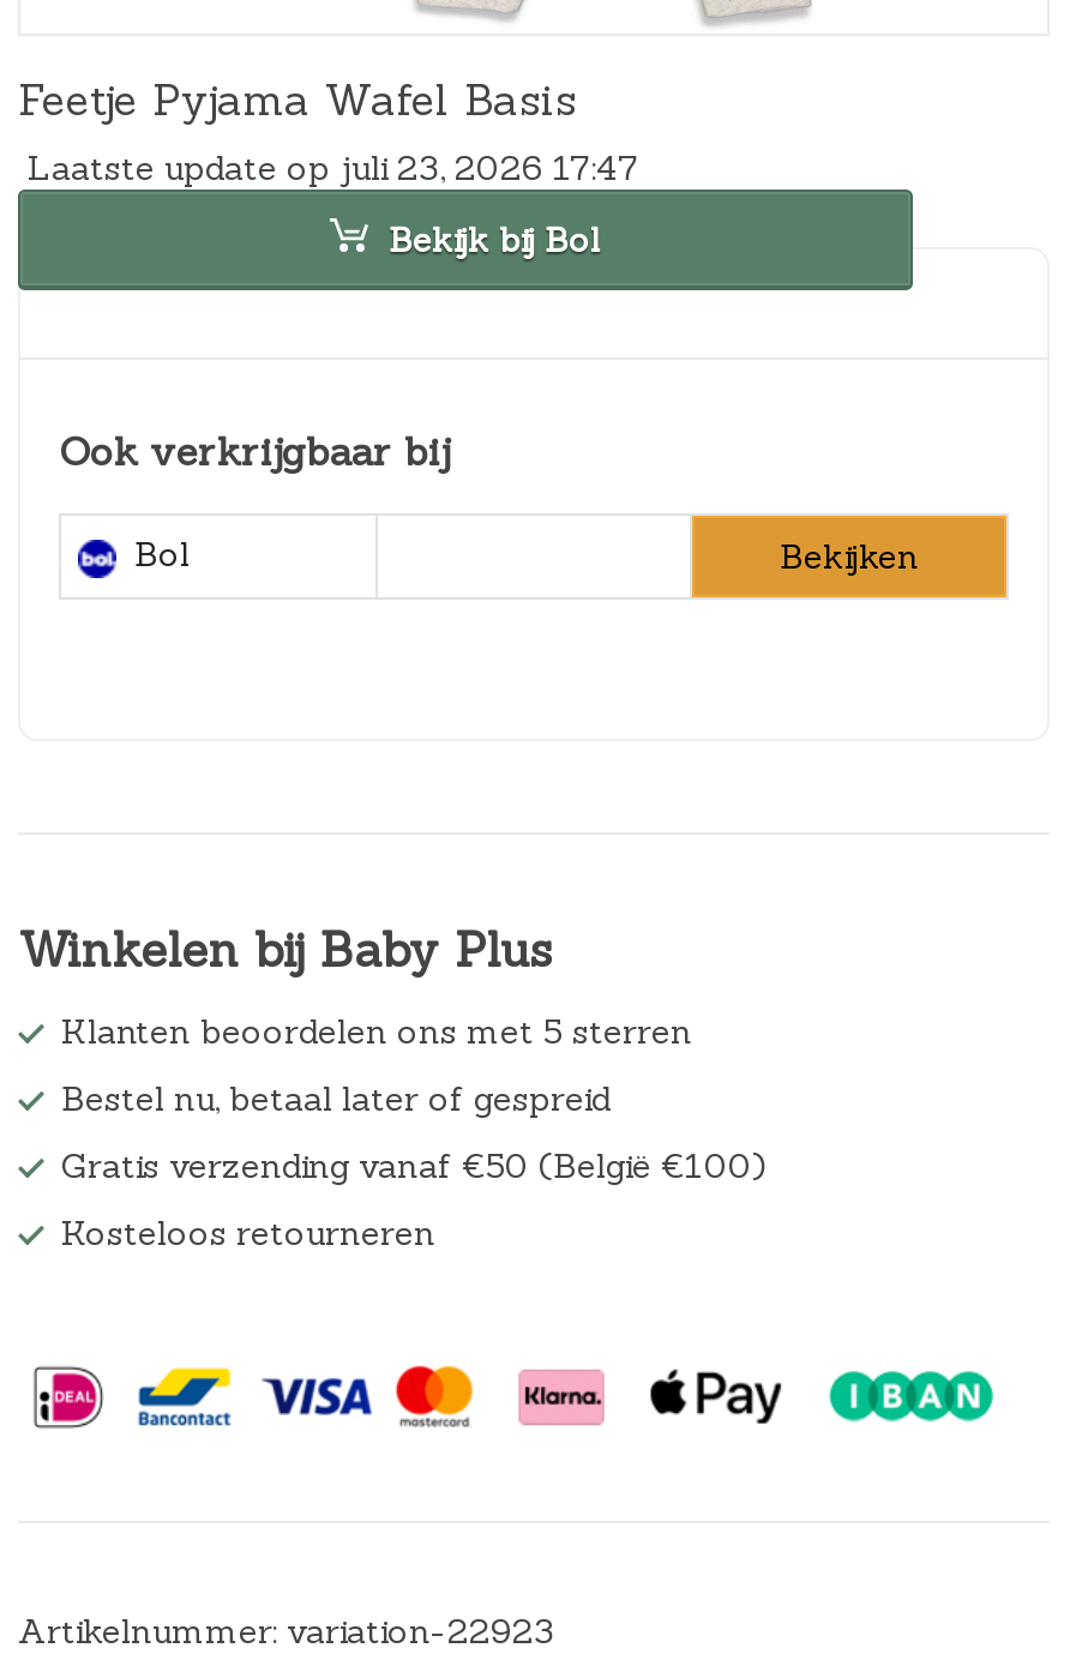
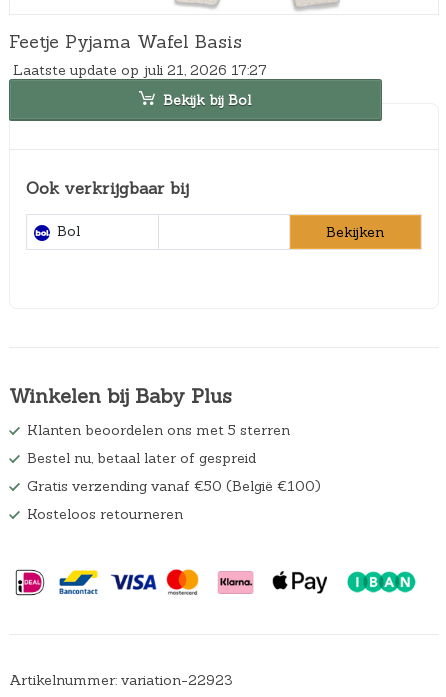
[28,146,639,190] Laatste update op juli 23, 2026 17:47 -> [13,61,267,79] Laatste update op juli 21, 2026 17:27

